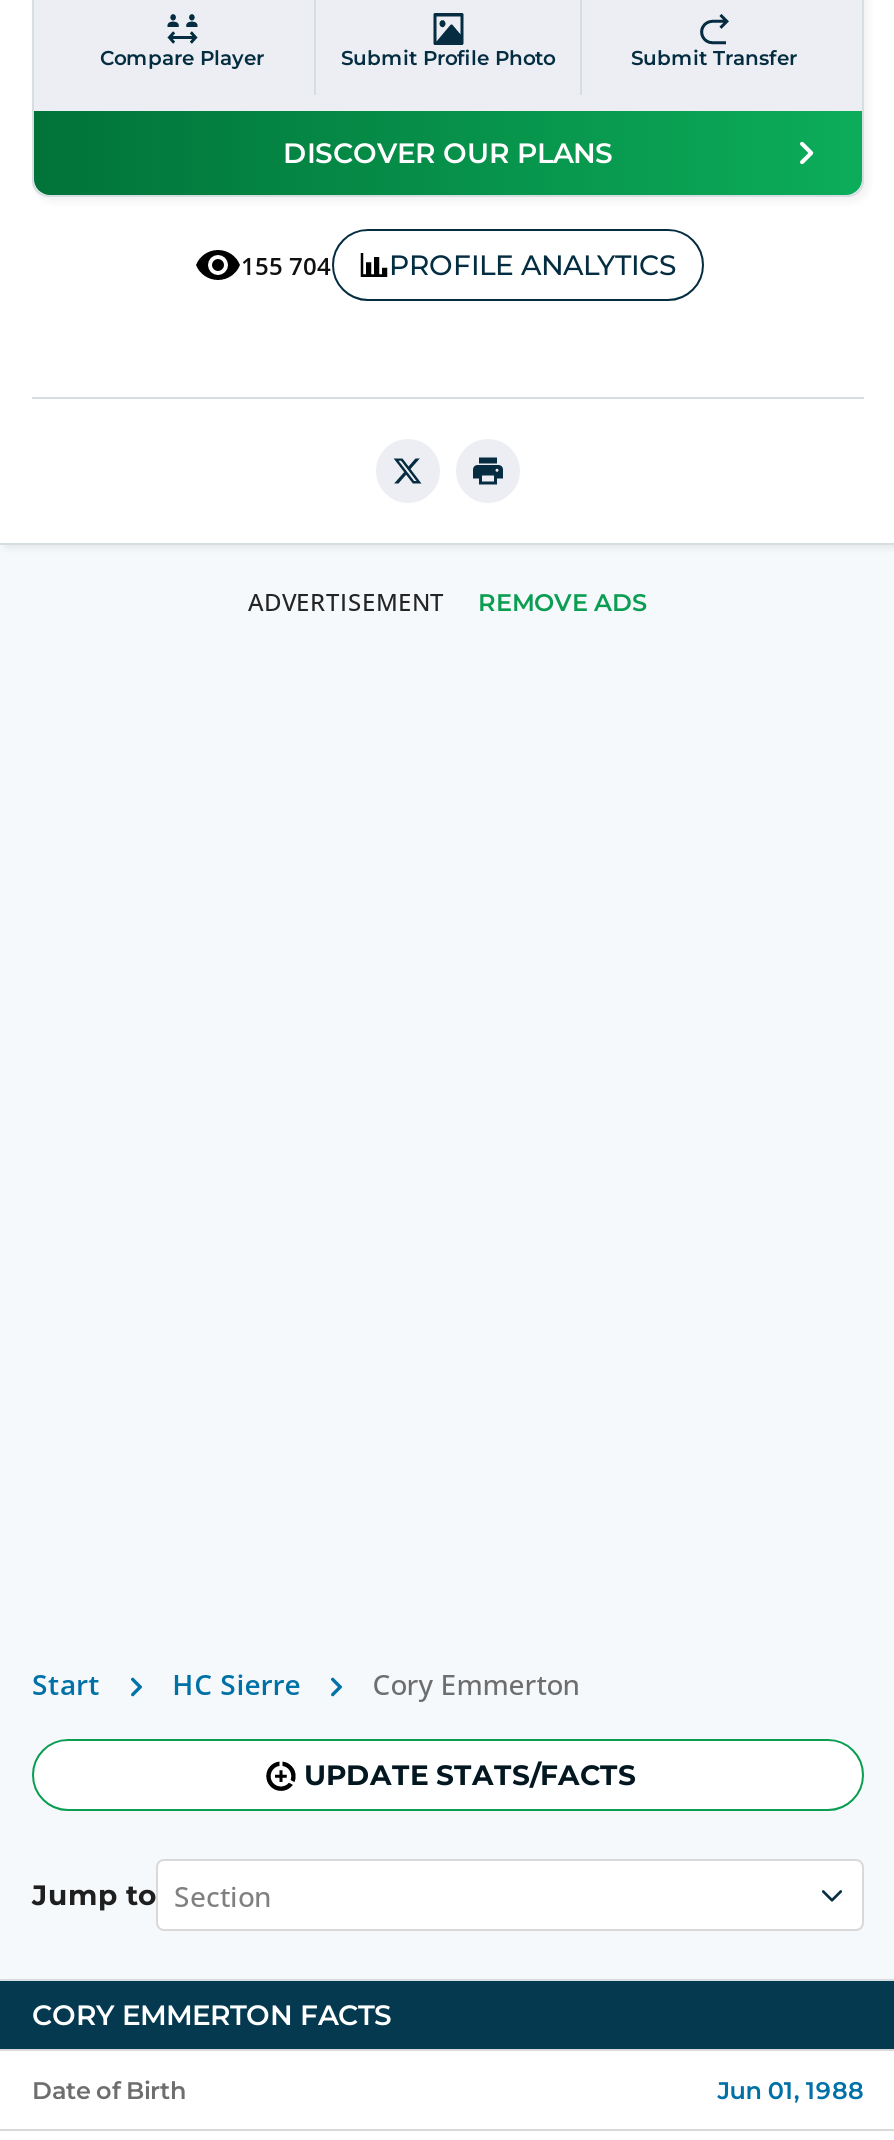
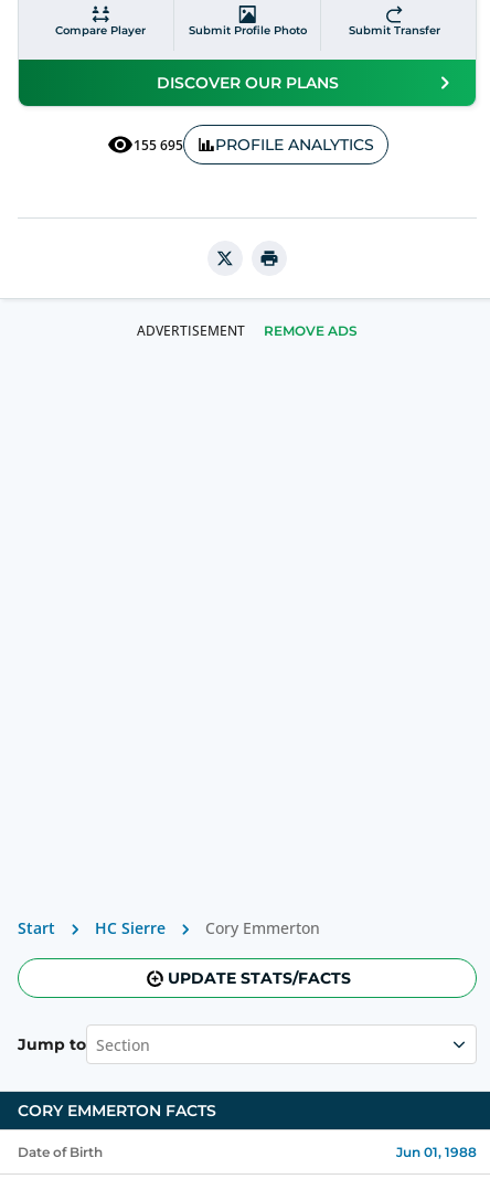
[241,247,677,283] 155 704 PROFILE ANALYTICS -> [133,135,374,155] 155 695 PROFILE ANALYTICS

